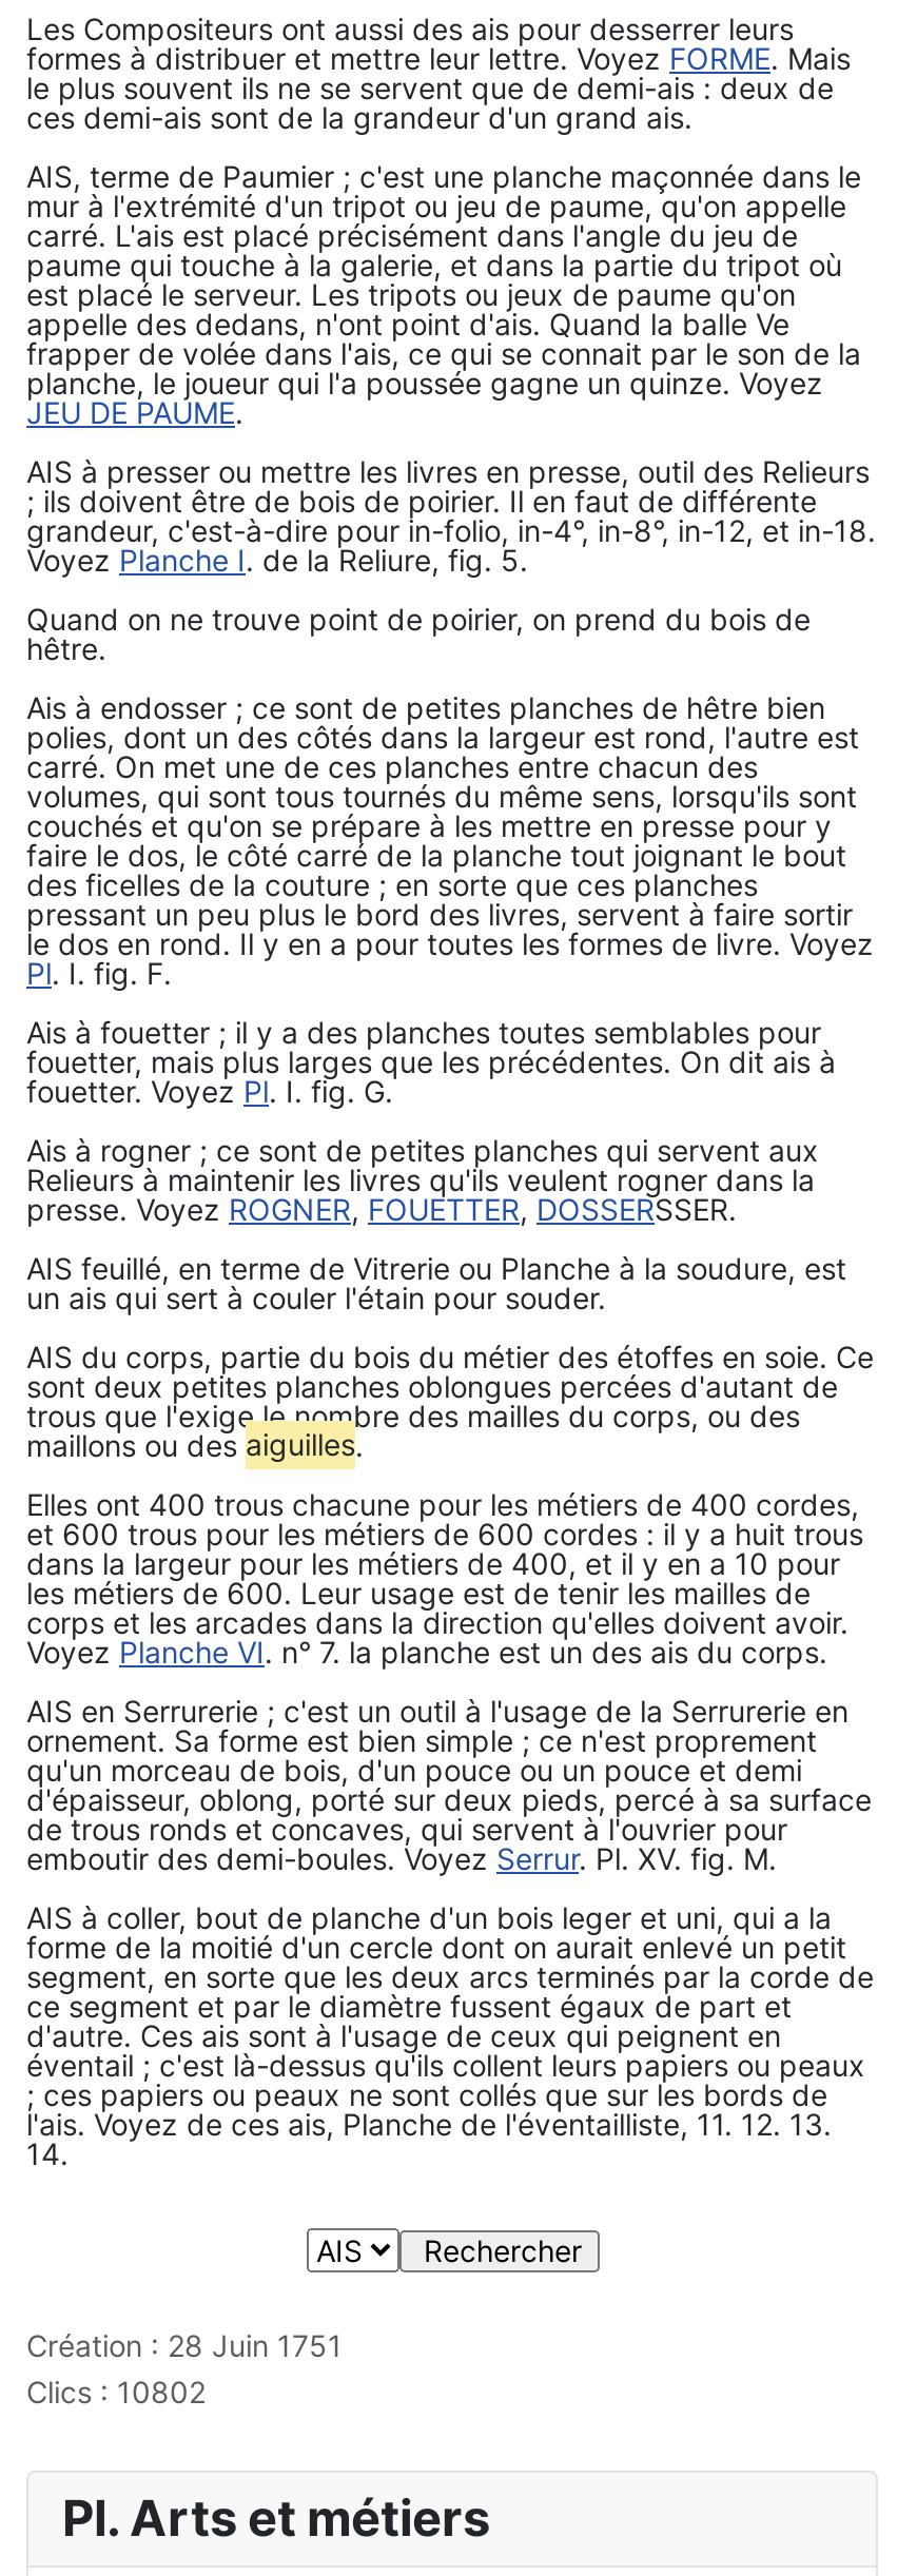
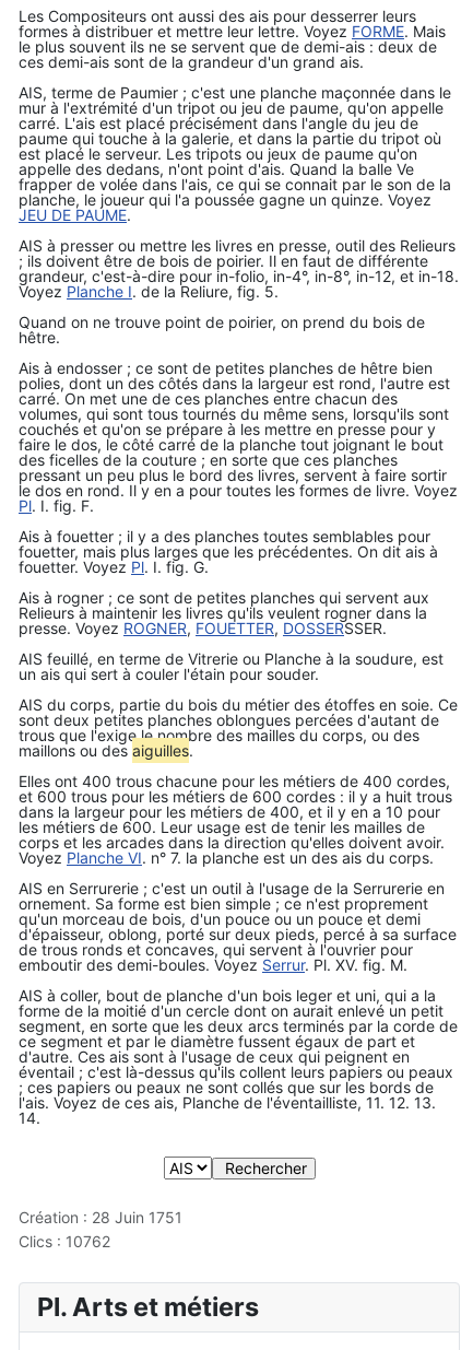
[26,2374,206,2409] Clics : 10802 -> [19,1232,110,1251] Clics : 10762

